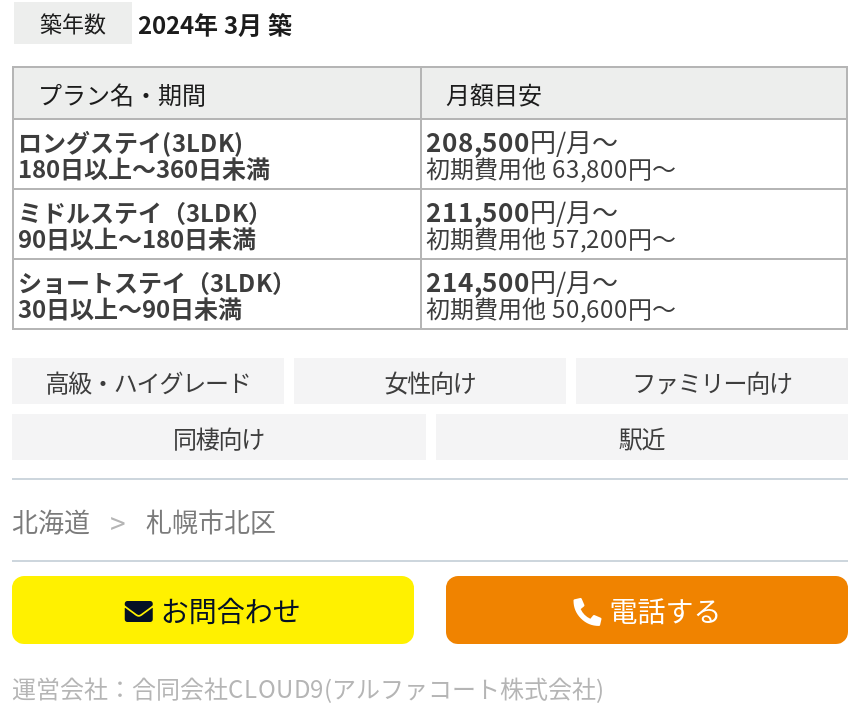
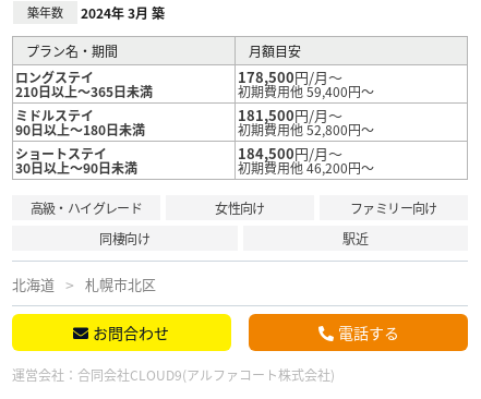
[18,124,270,184] ロングステイ(3LDK) | 180日以上～360日未満 -> [15,68,153,101] ロングステイ | 210日以上～365日未満
[18,122,676,228] 208,500円/月～ | 初期費用他 63,800円～ | ミドルステイ（3LDK） -> [15,67,374,124] 178,500円/月～ | 初期費用他 59,400円～ | ミドルステイ
[18,192,676,298] 211,500円/月～ | 初期費用他 57,200円～ | ショートステイ（3LDK） -> [15,105,374,163] 181,500円/月～ | 初期費用他 52,800円～ | ショートステイ
[426,262,618,300] 214,500円/月～ -> [238,143,342,164] 184,500円/月～
[426,290,676,324] 初期費用他 50,600円～ -> [238,158,374,177] 初期費用他 46,200円～

